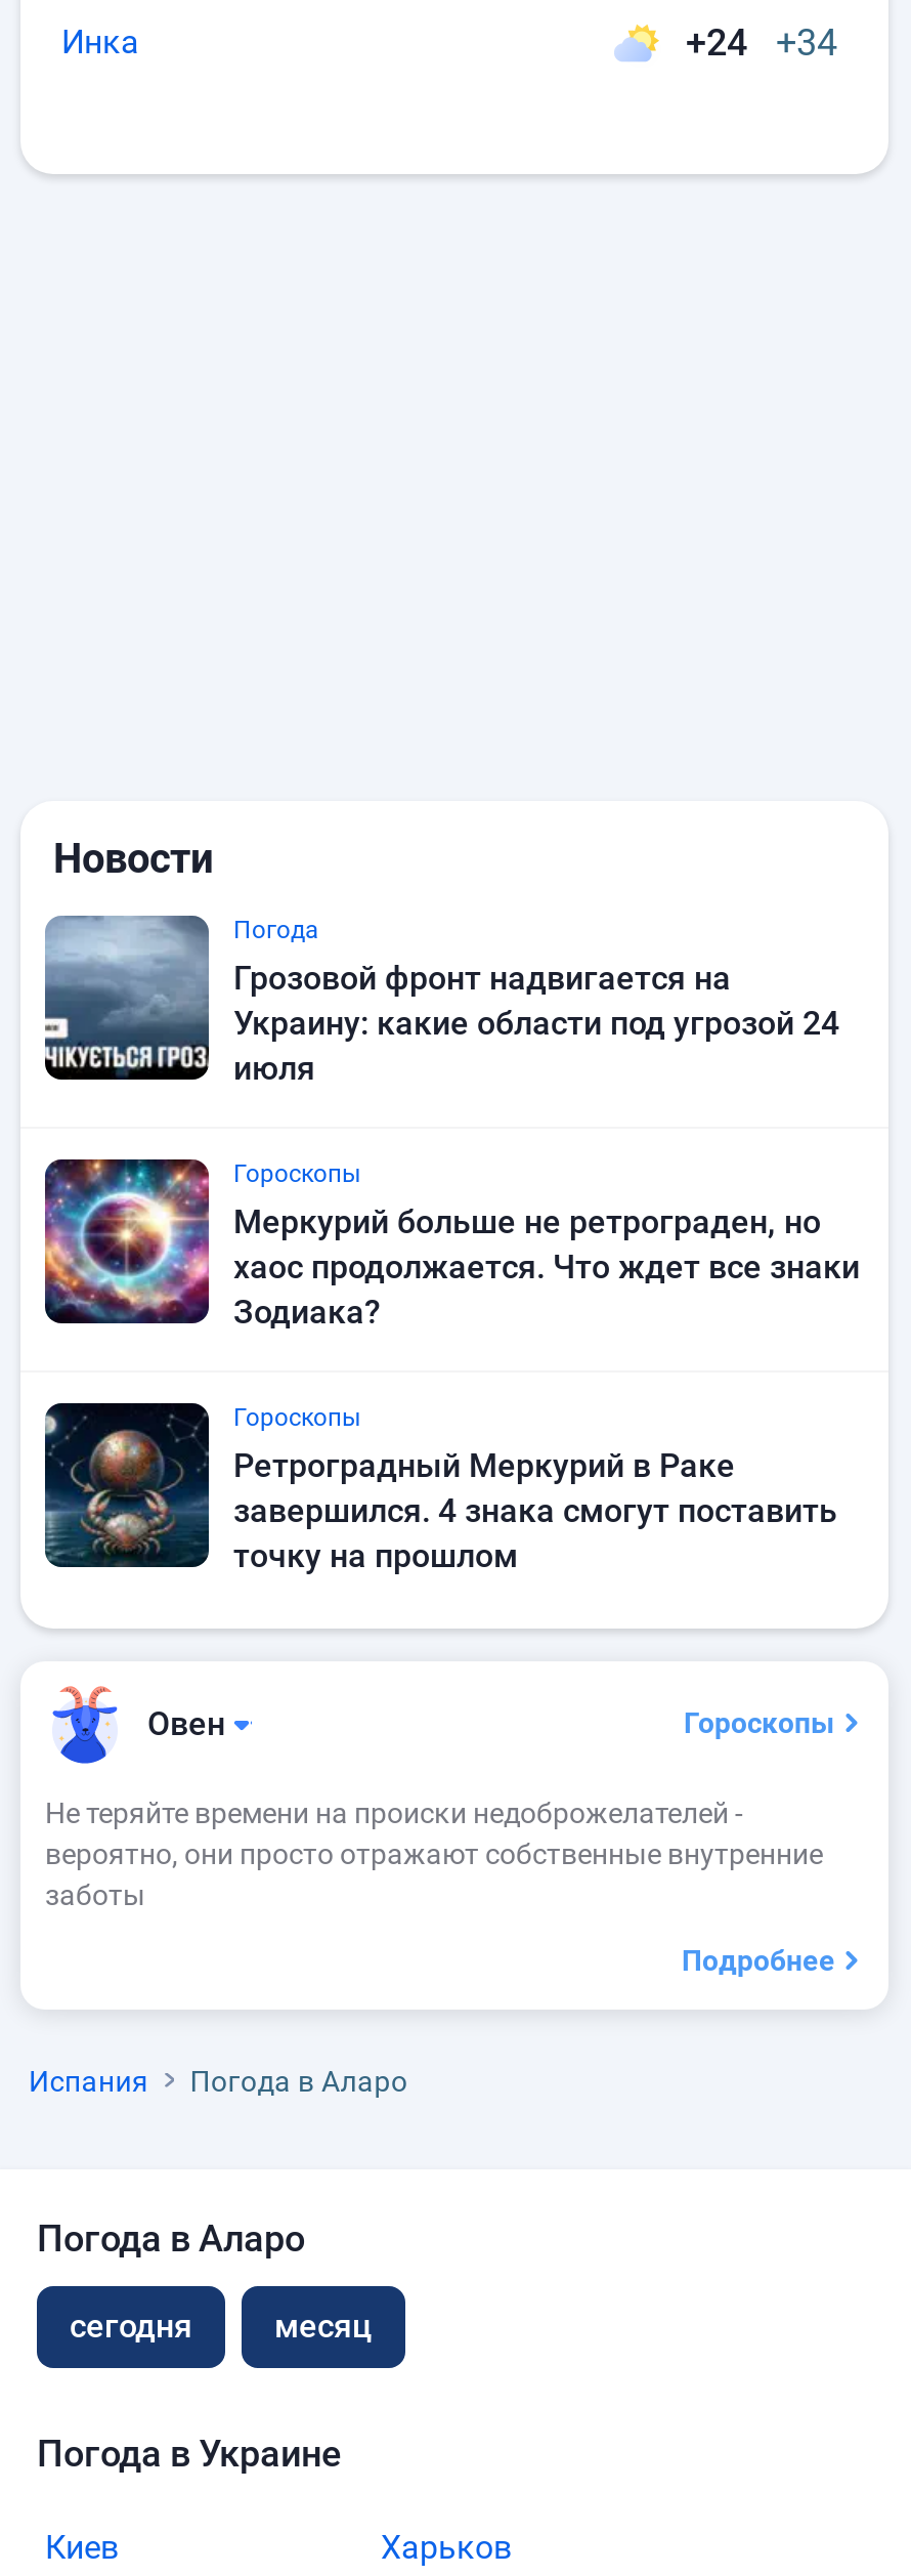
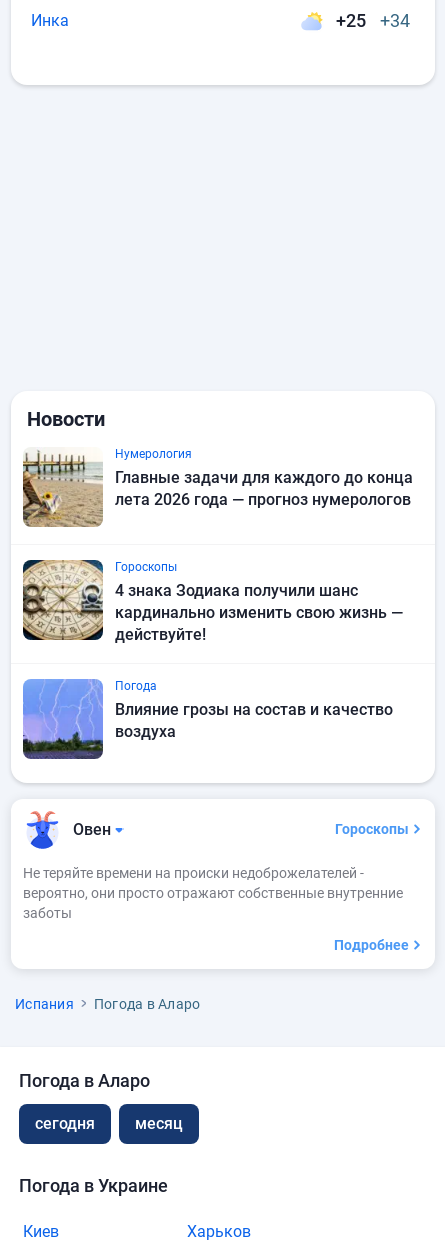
[686,20,837,64] +24 +34 -> [336,10,410,31] +25 +34
[43,914,839,1088] [image] | Погода | Грозовой фронт надвигается на | Украину: какие области под угрозой 24 | июля -> [22,447,413,528] [image] | Нумерология | Главные задачи для каждого до конца | лета 2026 года — прогноз нумерологов
[43,1157,860,1332] [image] | Меркурий больше не ретрограден, но | хаос продолжается. Что ждет все знаки | Зодиака? -> [22,559,403,644] [image] | 4 знака Зодиака получили шанс | кардинально изменить свою жизнь — | действуйте!
[43,1401,837,1575] [image] | Гороскопы | Ретроградный Меркурий в Раке | завершился. 4 знака смогут поставить | точку на прошлом -> [22,678,393,760] [image] | Погода | Влияние грозы на состав и качество | воздуха

